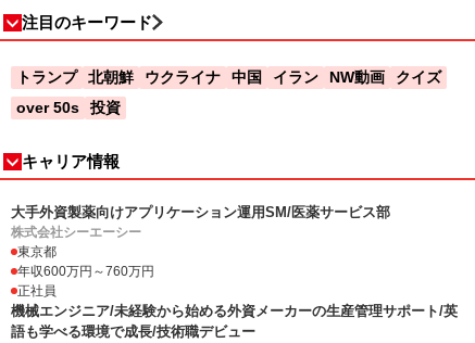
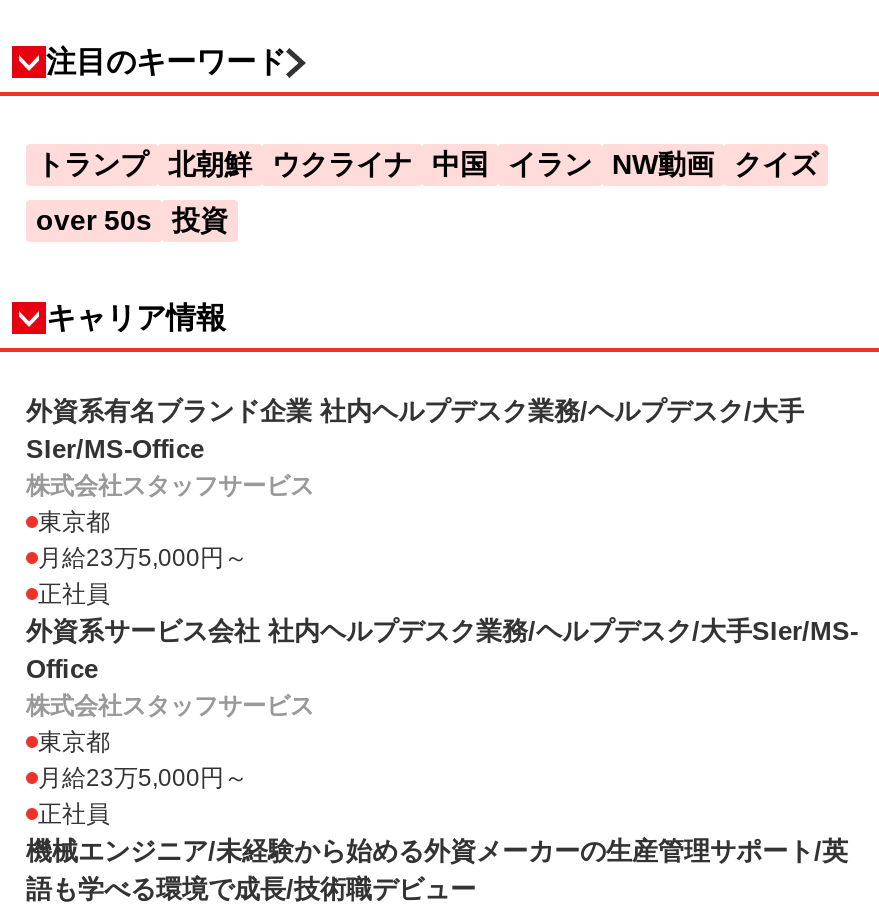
[11,204,390,239] 大手外資製薬向けアプリケーション運用SM/医薬サービス部 | 株式会社シーエーシー -> [26,397,804,501] 外資系有名ブランド企業 社内ヘルプデスク業務/ヘルプデスク/大手 | SIer/MS-Office | 株式会社スタッフサービス
[17,263,154,279] 年収600万円～760万円 -> [26,545,858,793] 月給23万5,000円～ | 正社員 | 外資系サービス会社 社内ヘルプデスク業務/ヘルプデスク/大手SIer/MS- | Office | 株式会社スタッフサービス | 東京都 | 月給23万5,000円～

